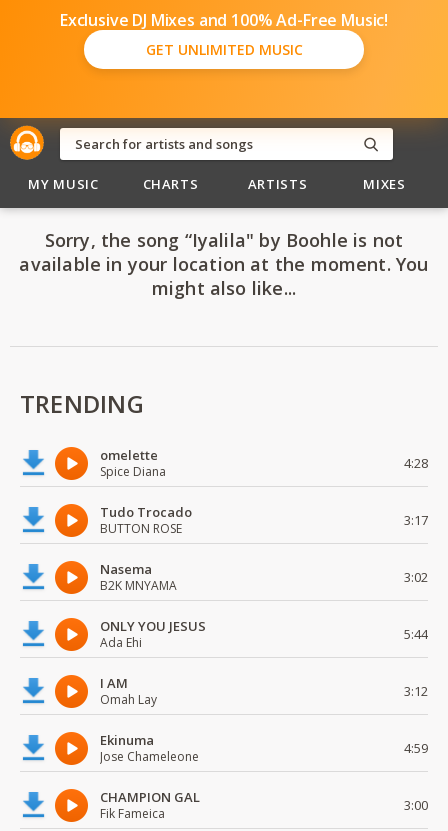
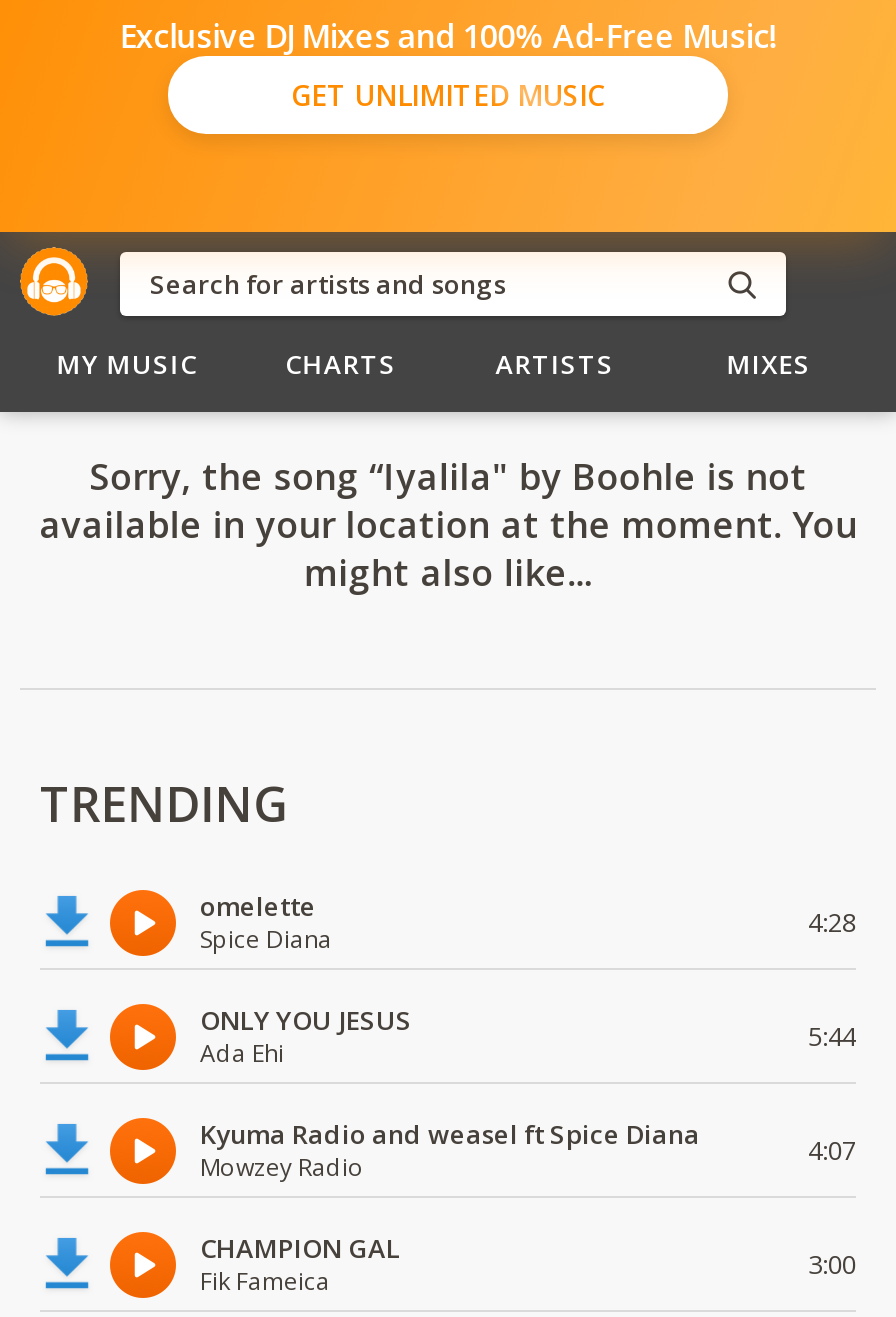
[100,503,428,594] Tudo Trocado | BUTTON ROSE | 3:17 | Nasema | B2K MNYAMA | 3:02 -> none
[100,674,428,765] I AM | Omah Lay | 3:12 | Ekinuma | Jose Chameleone | 4:59 -> [200,1116,856,1184] Kyuma Radio and weasel ft Spice Diana | Mowzey Radio | 4:07

